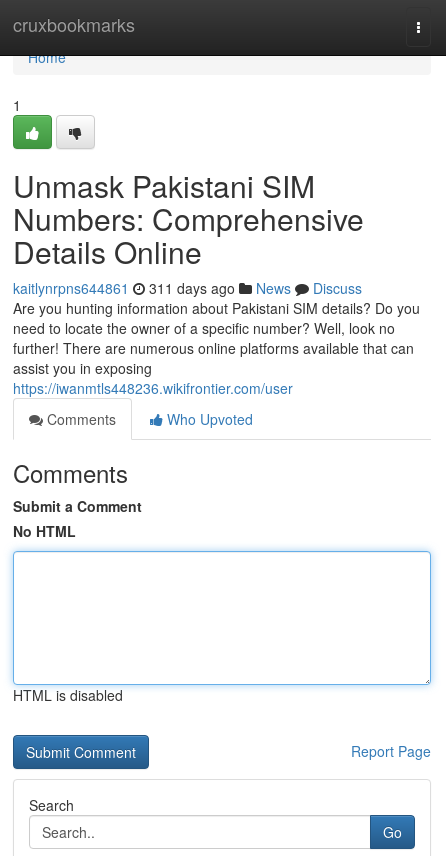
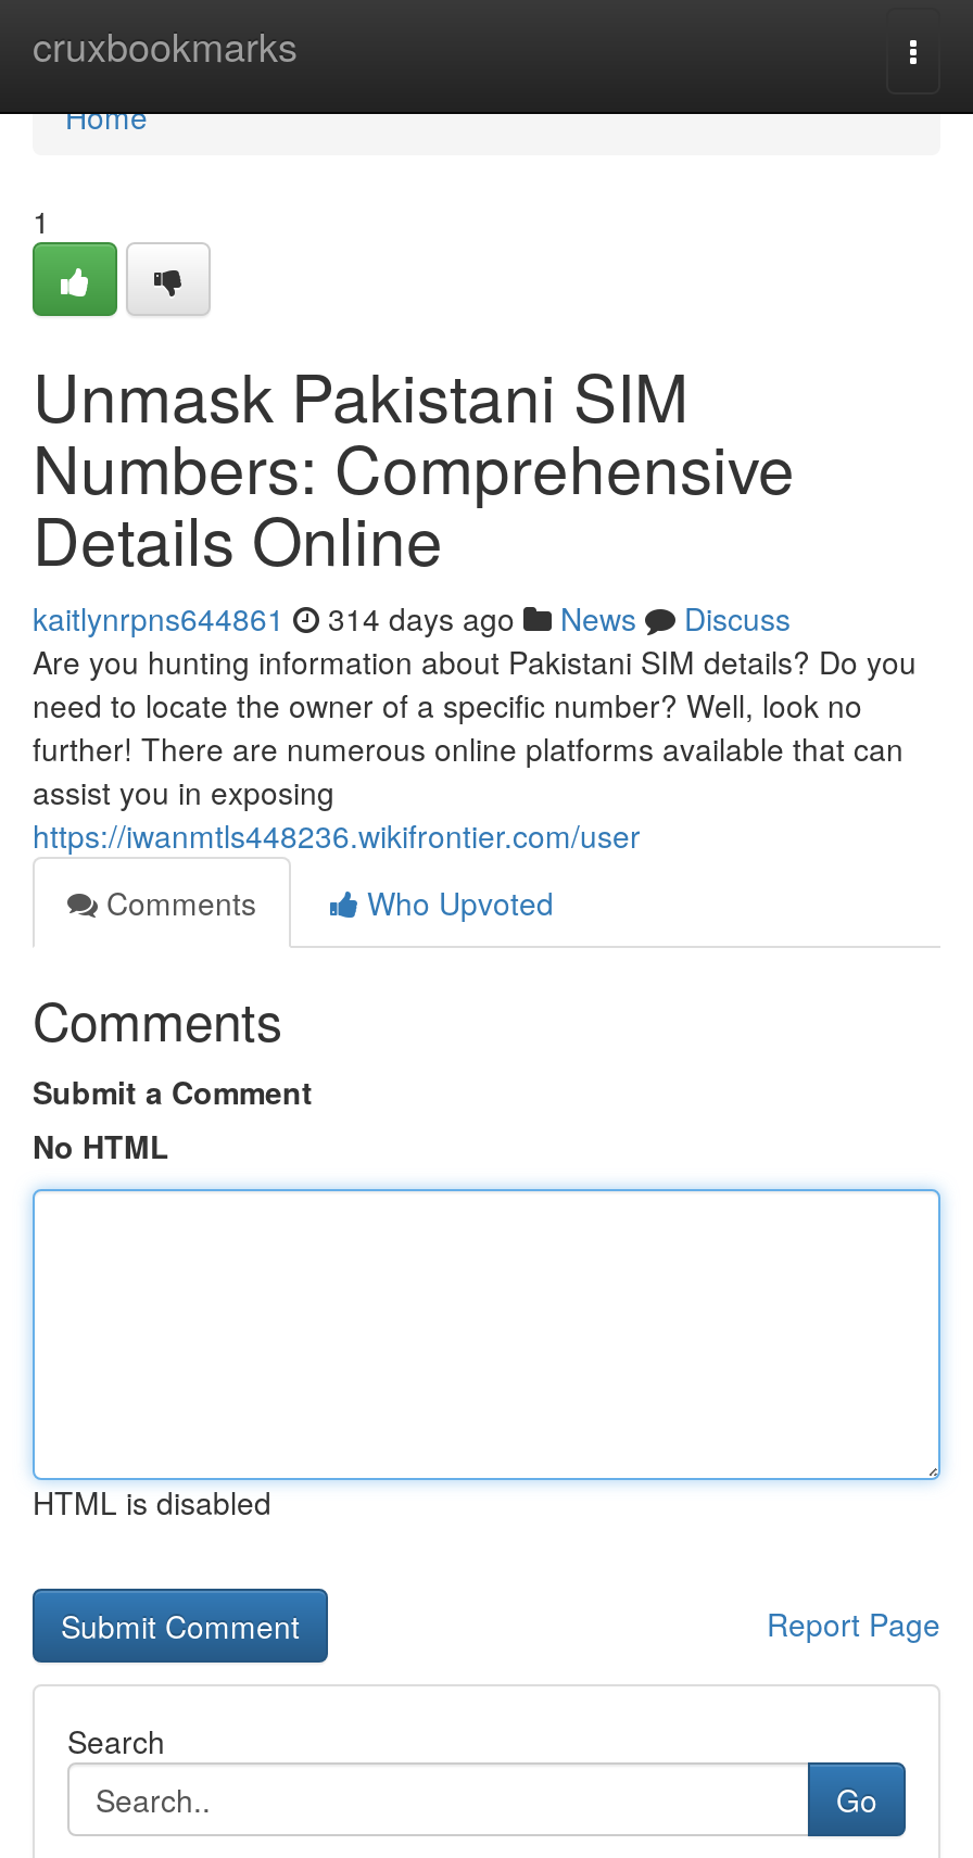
[13,278,362,298] kaitlynrpns644861 311 days ago News Discuss -> [33,596,791,640] kaitlynrpns644861 314 days ago News Discuss

